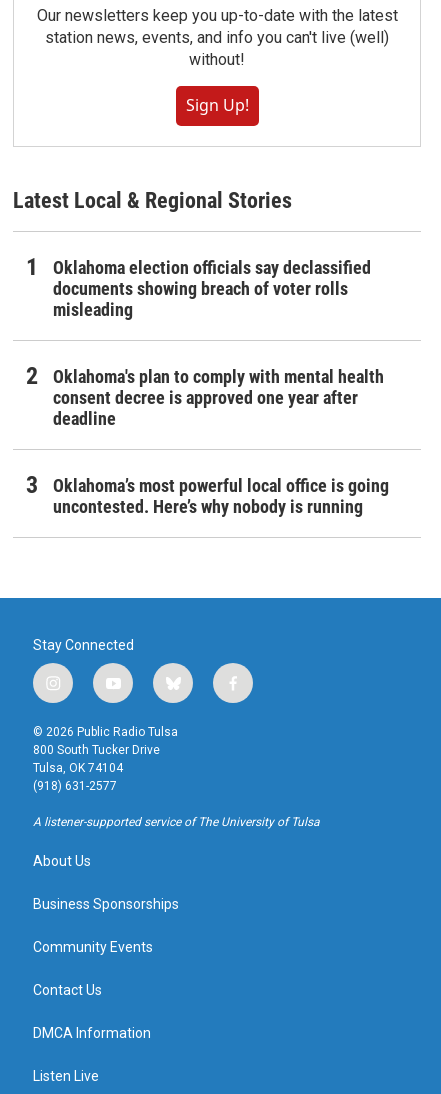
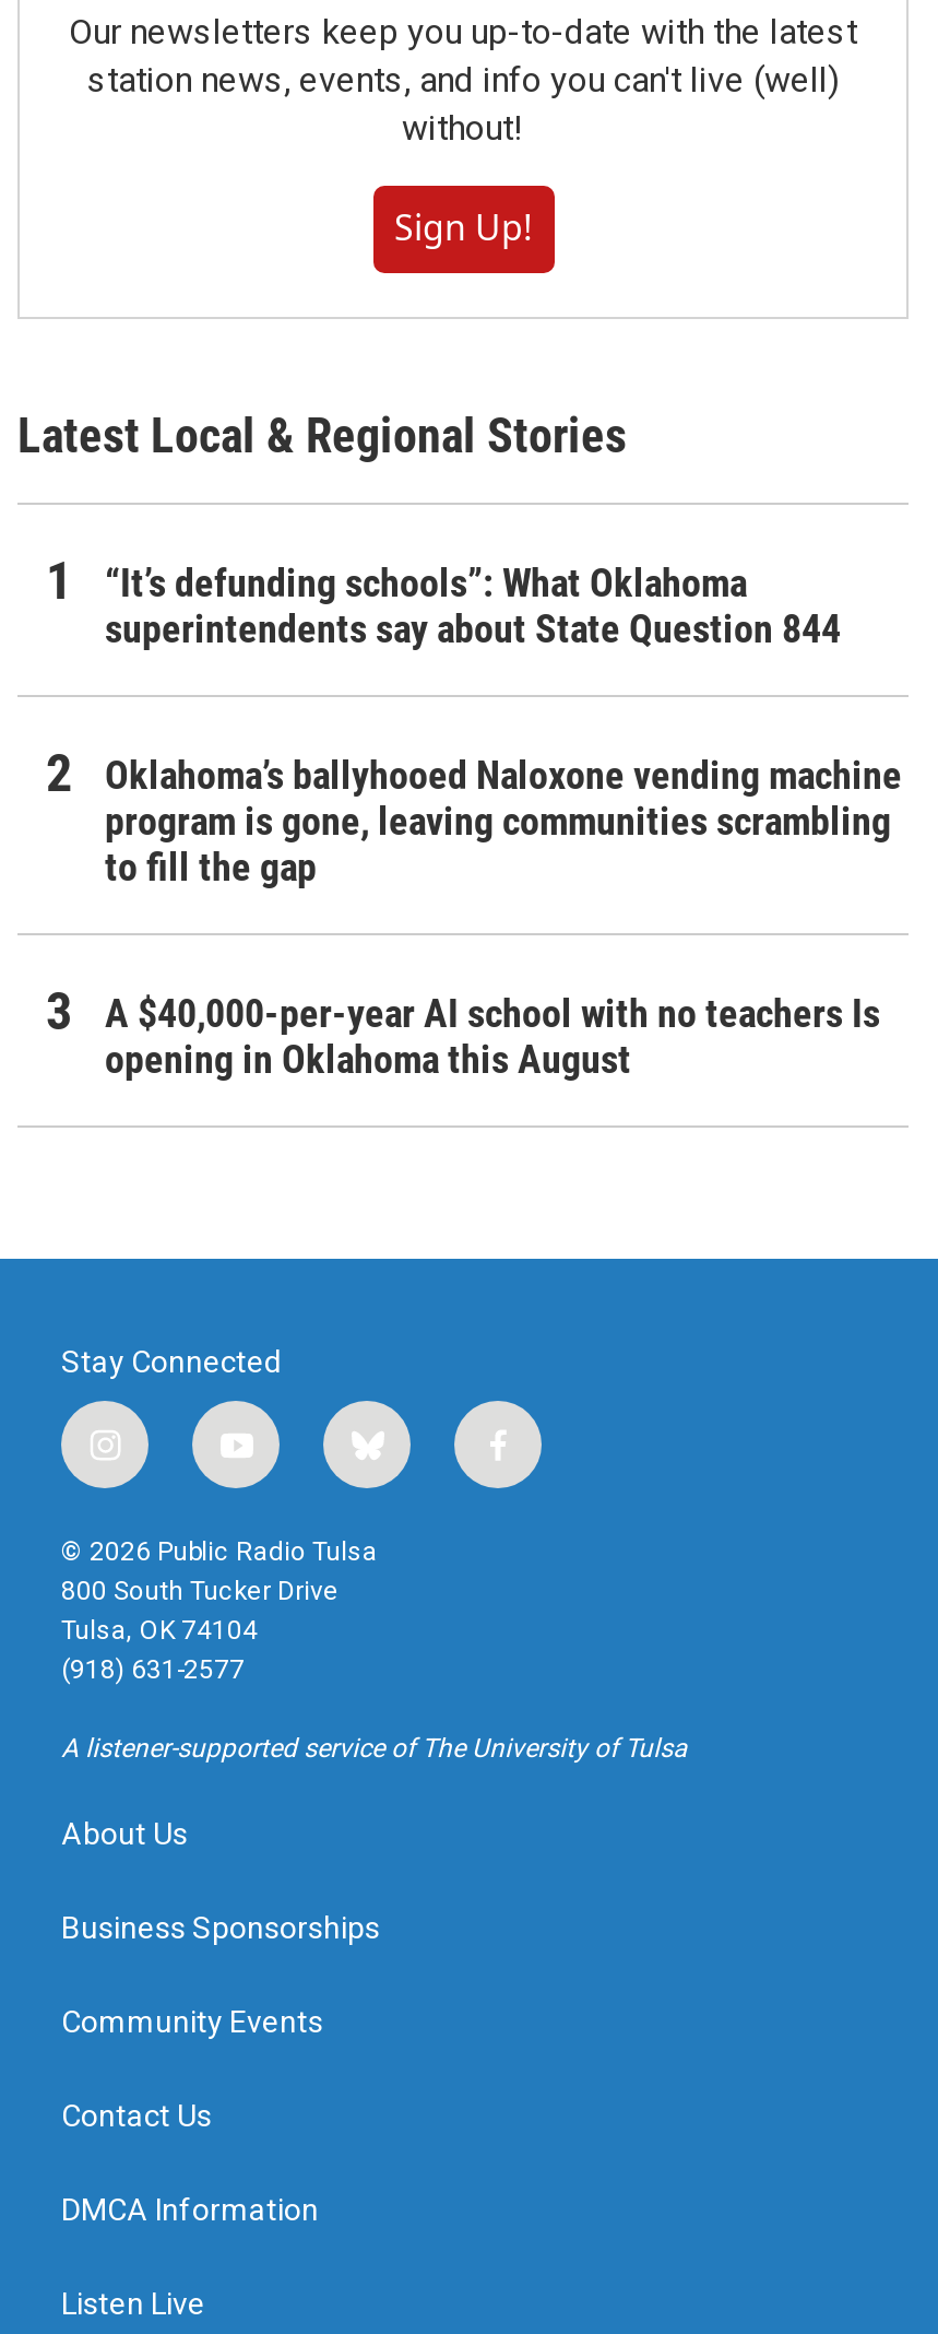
[53,257,371,320] Oklahoma election officials say declassified | documents showing breach of voter rolls | misleading -> [105,560,841,652] “It’s defunding schools”: What Oklahoma | superintendents say about State Question 844
[53,366,384,429] Oklahoma's plan to comply with mental health | consent decree is approved one year after | deadline -> [105,752,902,890] Oklahoma’s ballyhooed Naloxone vending machine | program is gone, leaving communities scrambling | to fill the gap
[53,475,389,517] Oklahoma’s most powerful local office is going | uncontested. Here’s why nobody is running -> [105,991,880,1082] A $40,000-per-year AI school with no teachers Is | opening in Oklahoma this August

